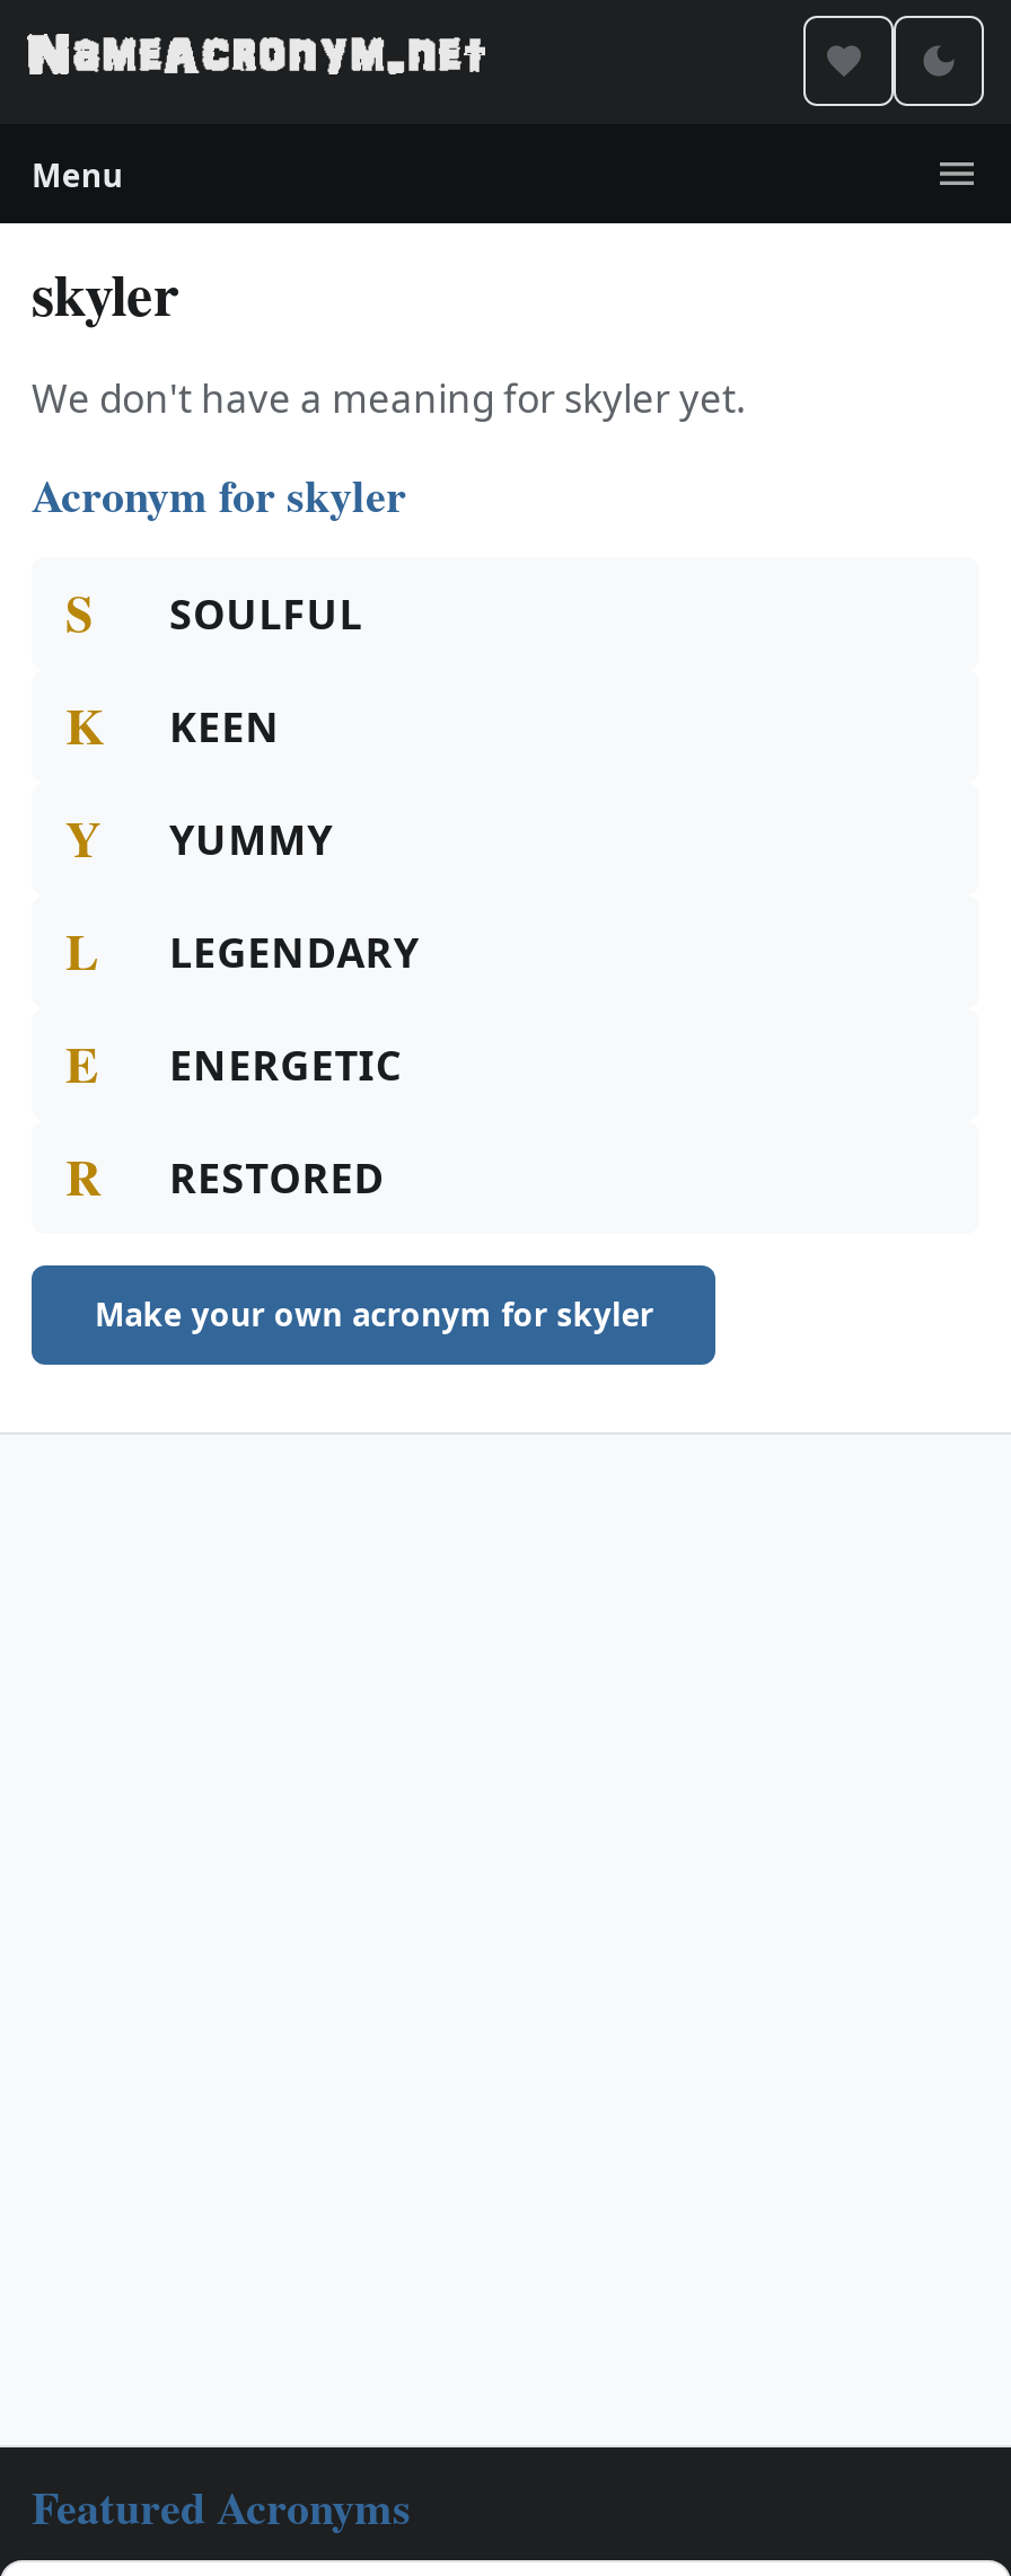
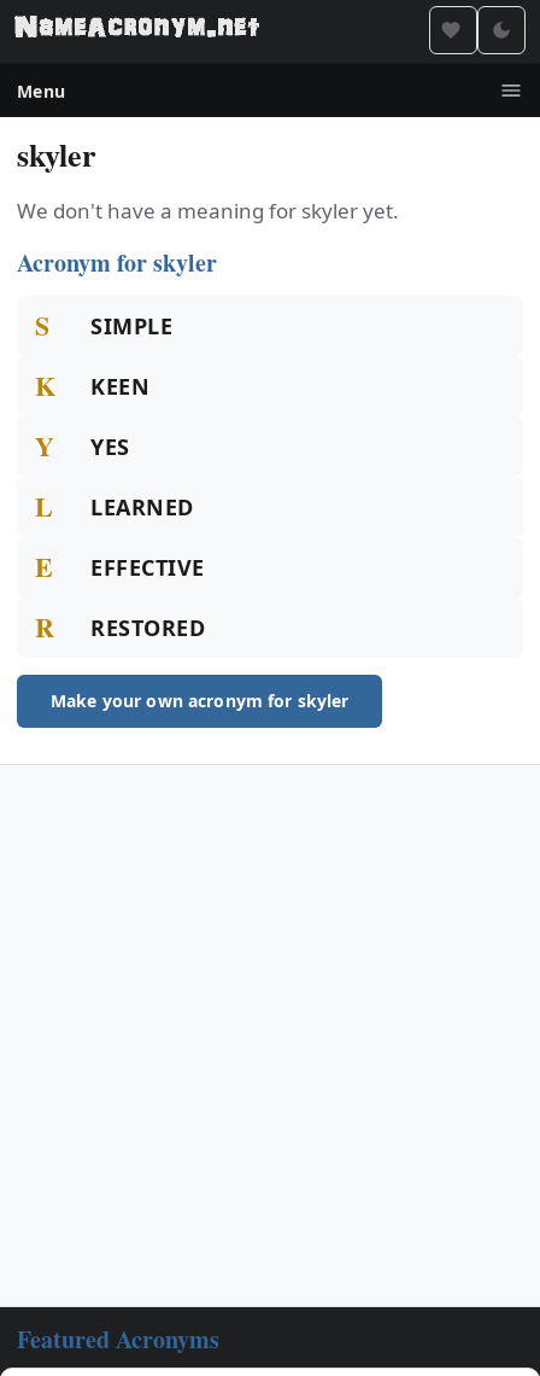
[169,586,363,641] SOULFUL -> [90,311,173,340] SIMPLE
[169,812,333,866] YUMMY -> [90,432,130,461] YES
[169,925,420,979] LEGENDARY -> [90,492,194,521] LEARNED
[169,1038,401,1092] ENERGETIC -> [90,553,205,582] EFFECTIVE

